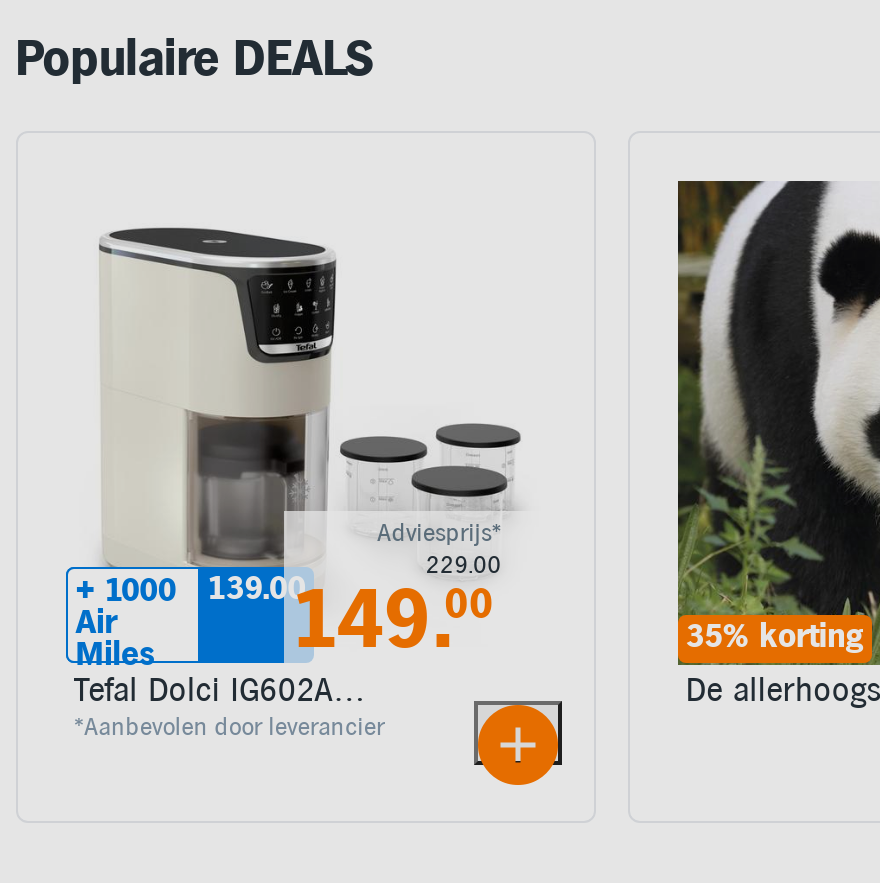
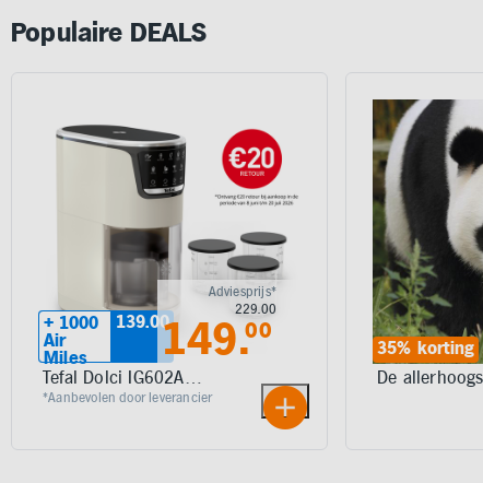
none -> [215,128,298,205] [image]

